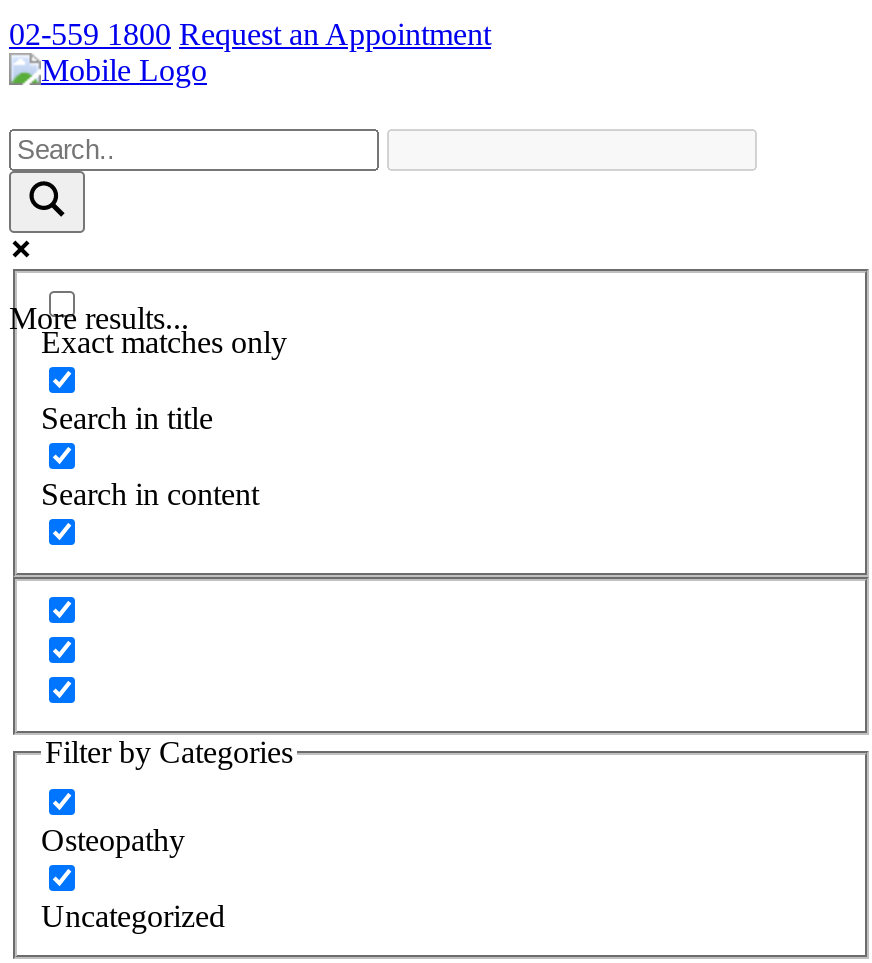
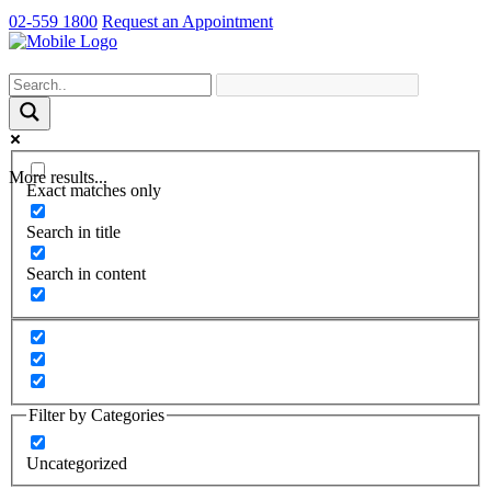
[41,822,185,856] Osteopathy -> none

